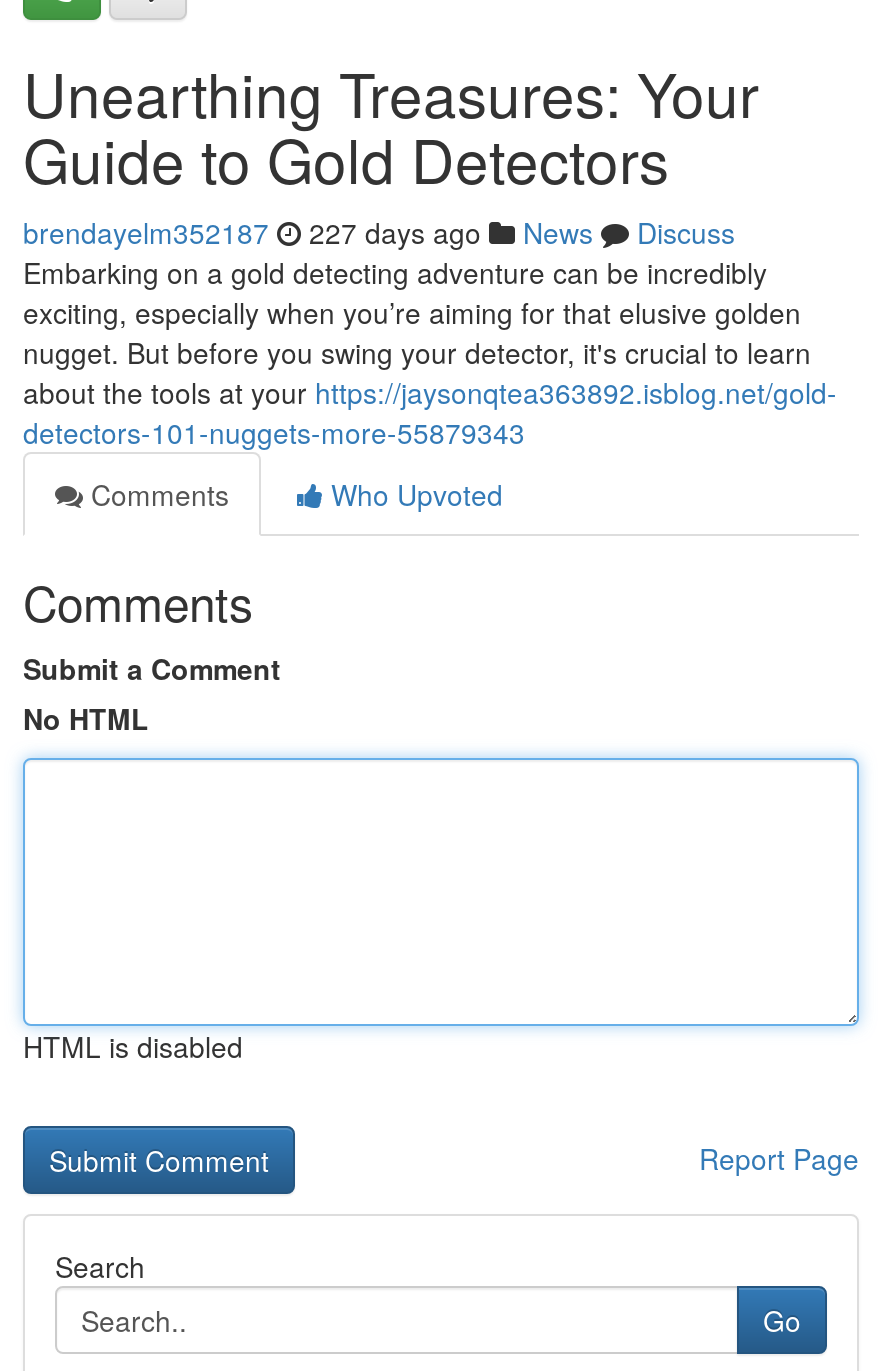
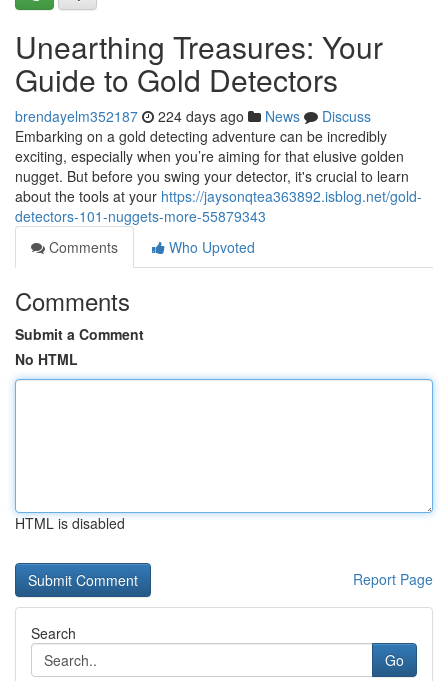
[23,212,735,252] brendayelm352187 227 days ago News Discuss -> [15,106,371,126] brendayelm352187 224 days ago News Discuss

